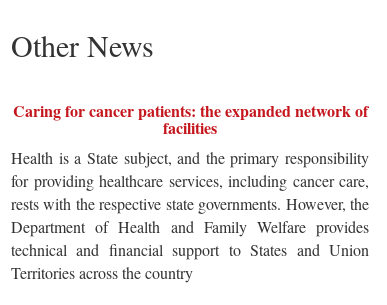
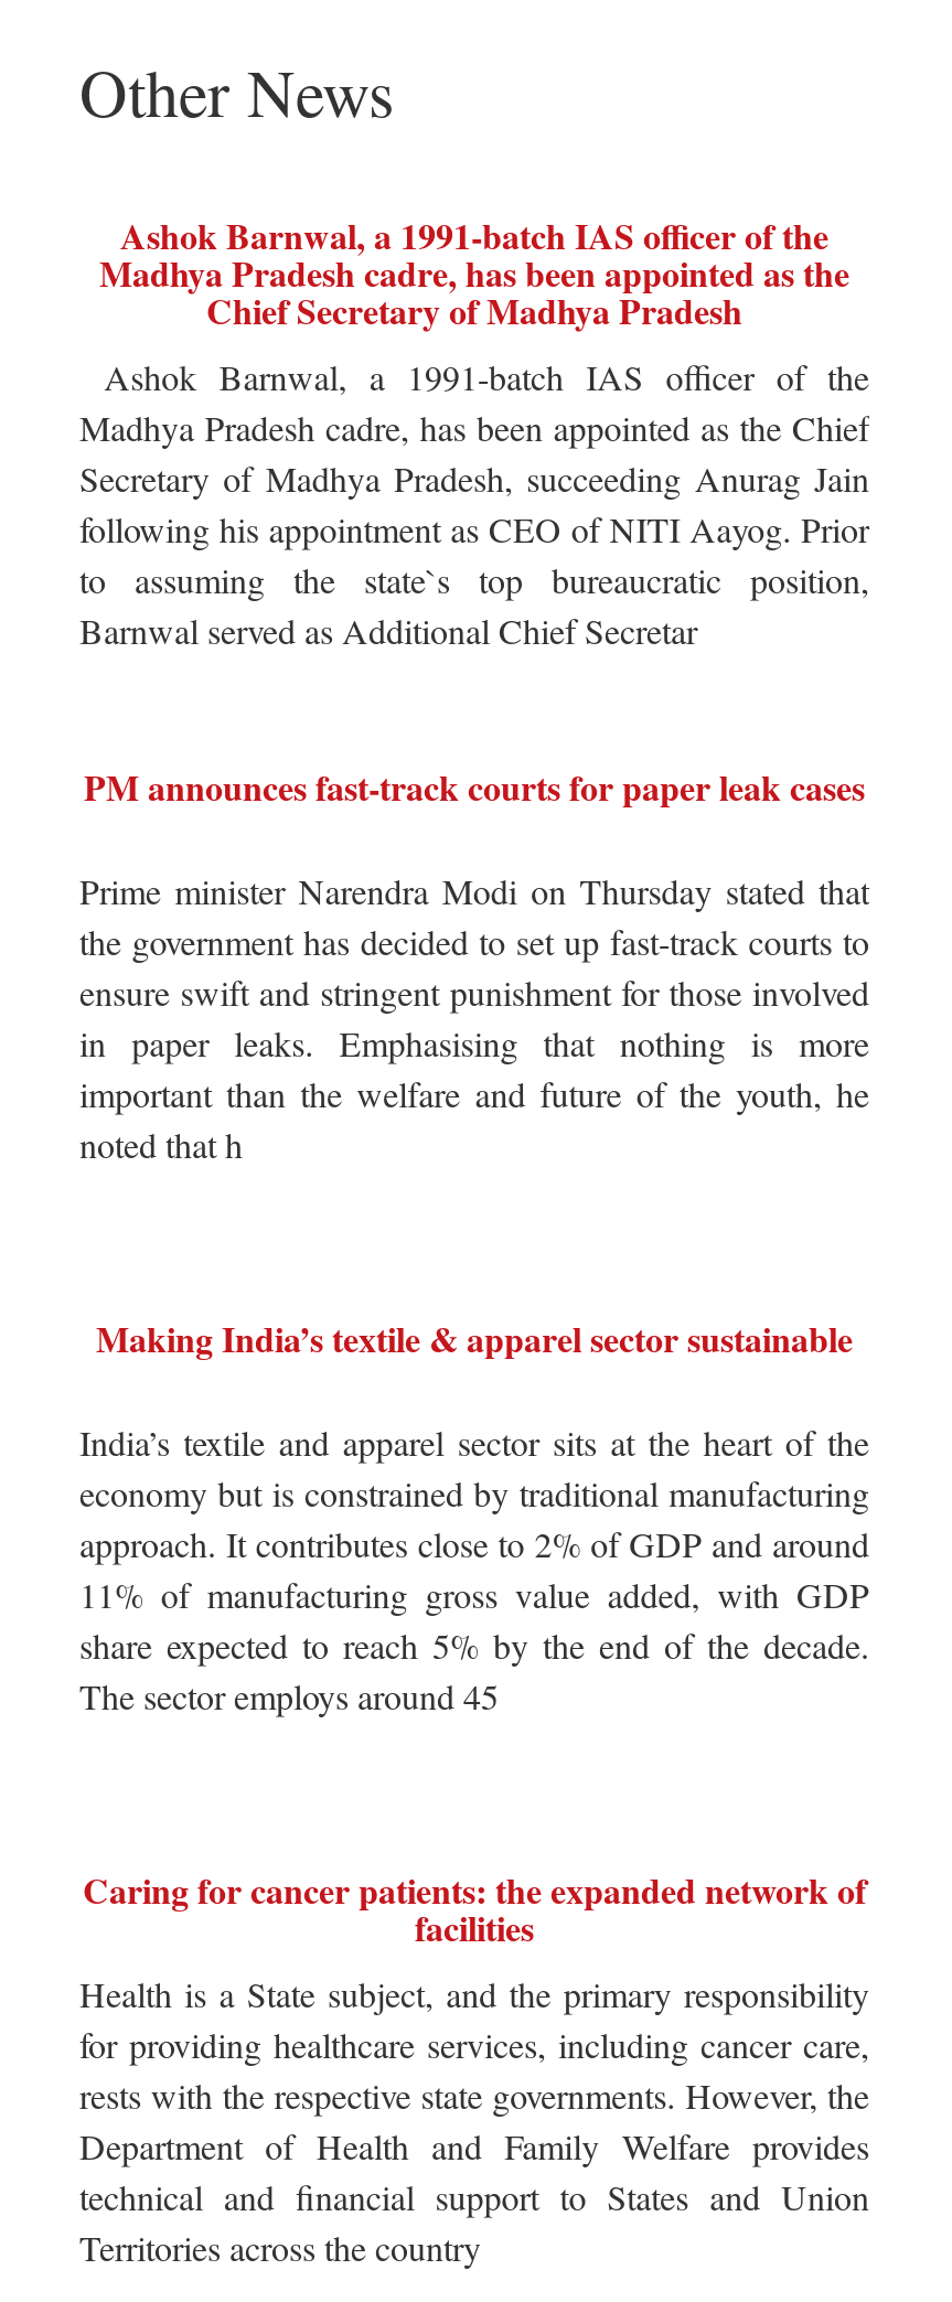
none -> [79,209,869,1166] Ashok Barnwal, a 1991-batch IAS officer of the | Madhya Pradesh cadre, has been appointed as the | Chief Secretary of Madhya Pradesh | Ashok Barnwal, a 1991-batch IAS officer of the | Madhya Pradesh cadre, has been appointed as the Chief | Secretary of Madhya Pradesh, succeeding Anurag Jain | following his appointment as CEO of NITI Aayog. Prior | to assuming the state`s top bureaucratic position, | Barnwal served as Additional Chief Secretar | PM announces fast-track courts for paper leak cases | Prime minister Narendra Modi on Thursday stated that | the government has decided to set up fast-track courts to | ensure swift and stringent punishment for those involved | in paper leaks. Emphasising that nothing is more | important than the welfare and future of the youth, he | noted that h
none -> [79,1312,869,1718] Making India’s textile & apparel sector sustainable | India’s textile and apparel sector sits at the heart of the | economy but is constrained by traditional manufacturing | approach. It contributes close to 2% of GDP and around | 11% of manufacturing gross value added, with GDP | share expected to reach 5% by the end of the decade. | The sector employs around 45

